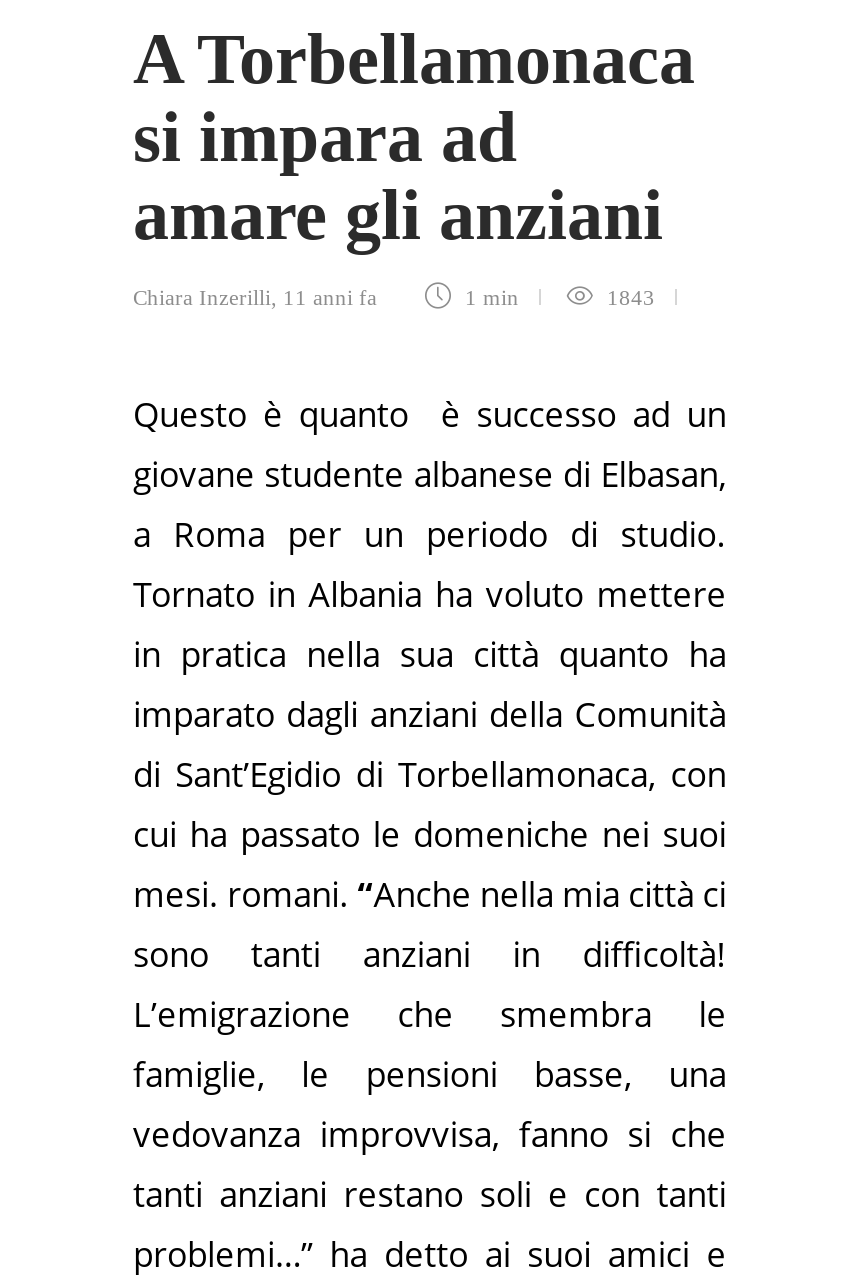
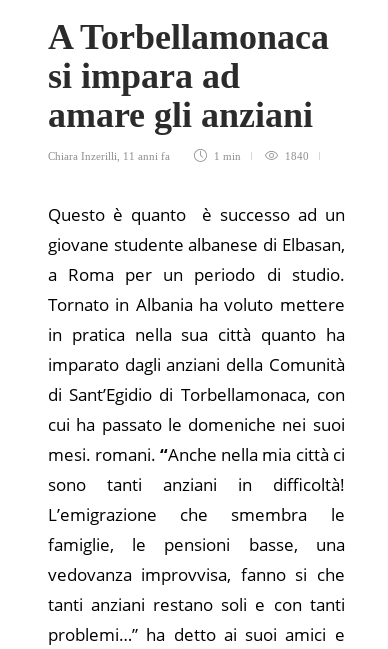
[601,284,655,308] 1843 -> [282,149,309,161] 1840

